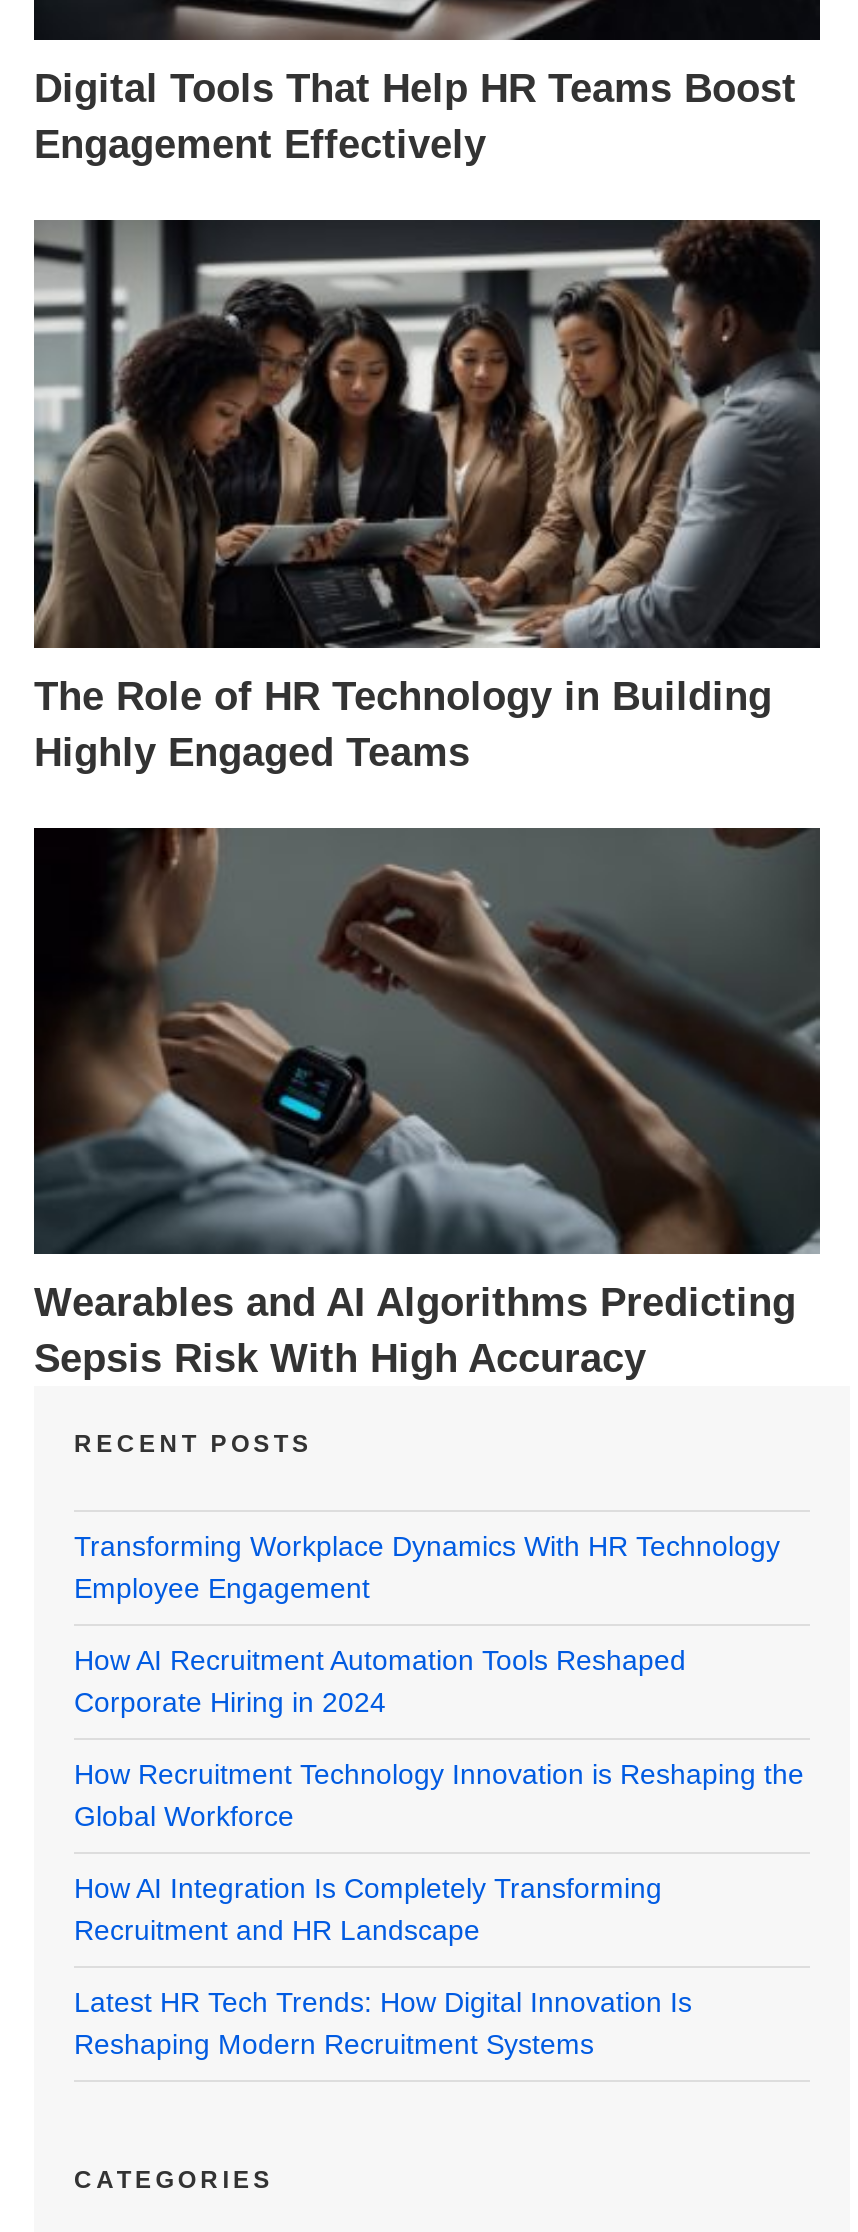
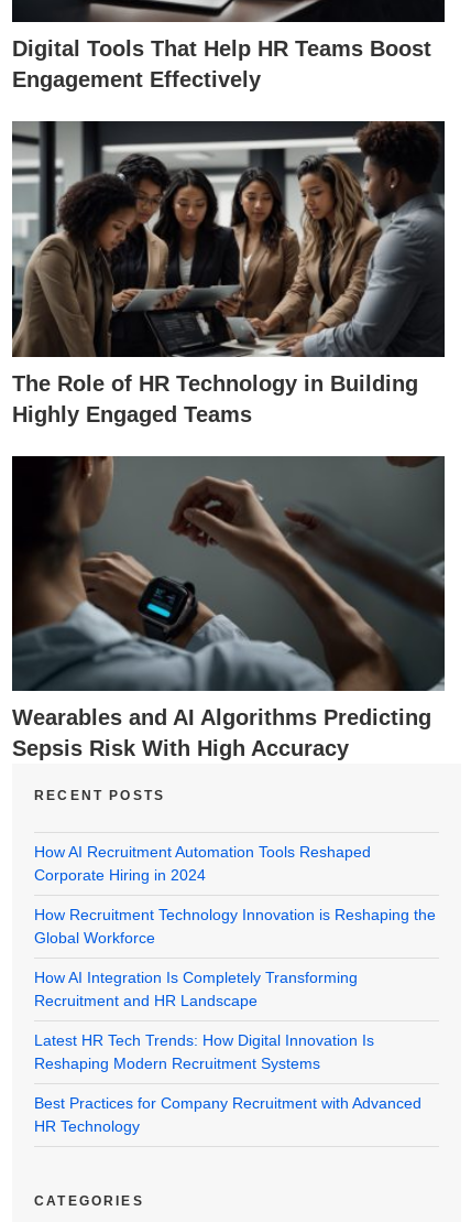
[74,1530,780,1604] Transforming Workplace Dynamics With HR Technology | Employee Engagement -> none
moved [74,1644,804,2060] -> [34,843,436,1072]: How AI Recruitment Automation Tools Reshaped | Corporate Hiring in 2024 | How Recruitment Technology Innovation is Reshaping the | Global Workforce | How AI Integration Is Completely Transforming | Recruitment and HR Landscape | Latest HR Tech Trends: How Digital Innovation Is | Reshaping Modern Recruitment Systems
none -> [34,1094,421,1135] Best Practices for Company Recruitment with Advanced | HR Technology

